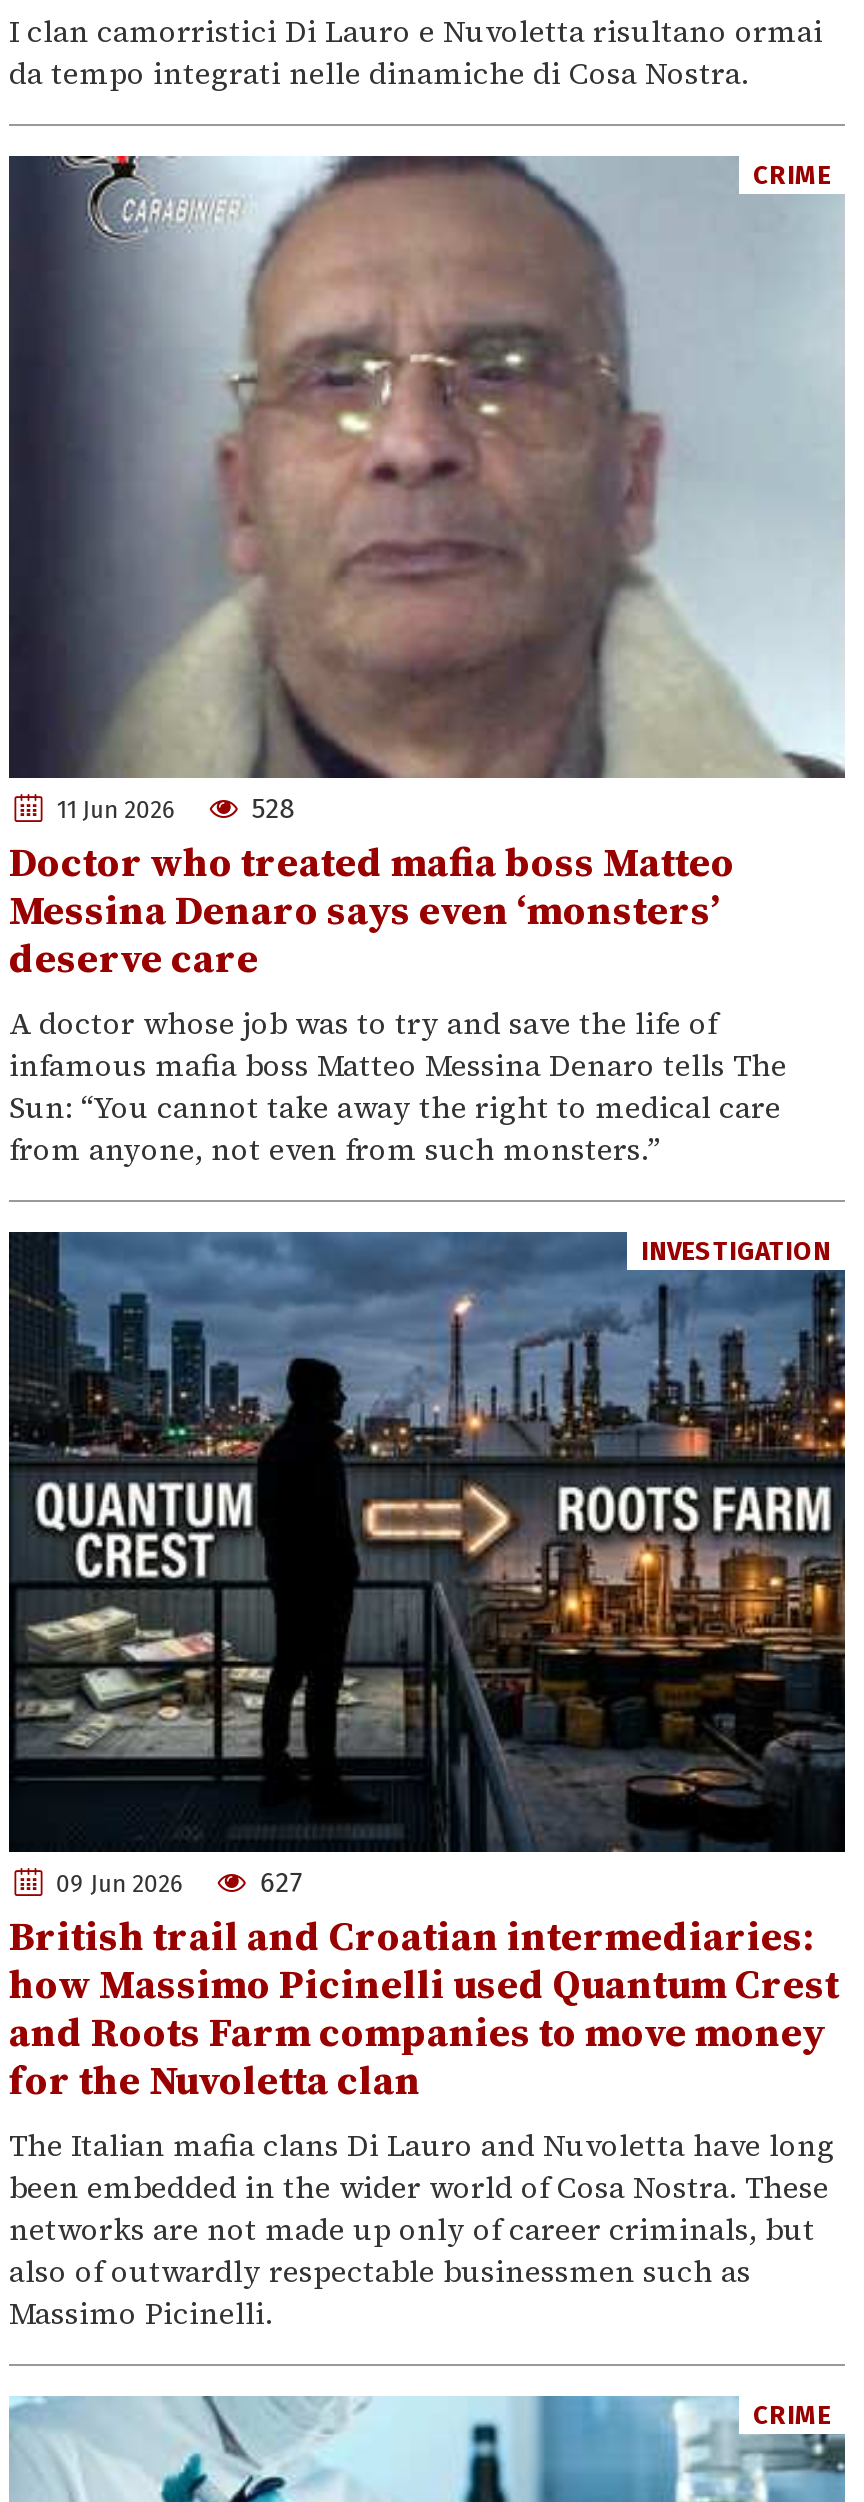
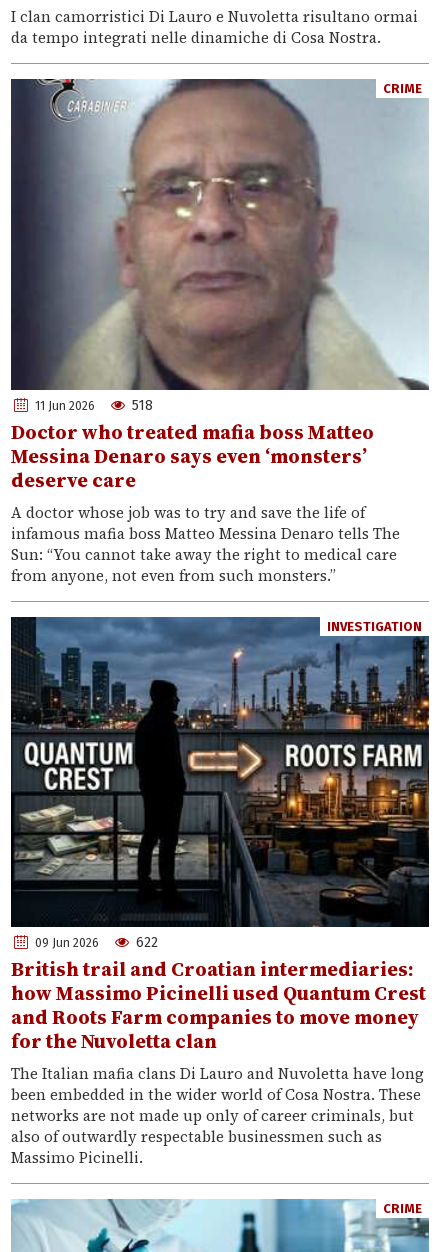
[243,791,295,825] 528 -> [128,396,153,413] 518
[251,1866,303,1900] 627 -> [132,934,158,951] 622

